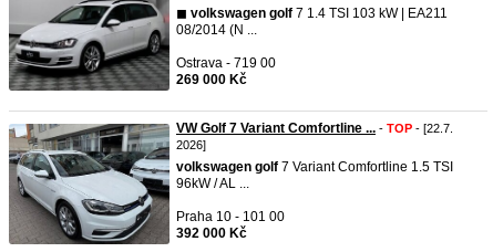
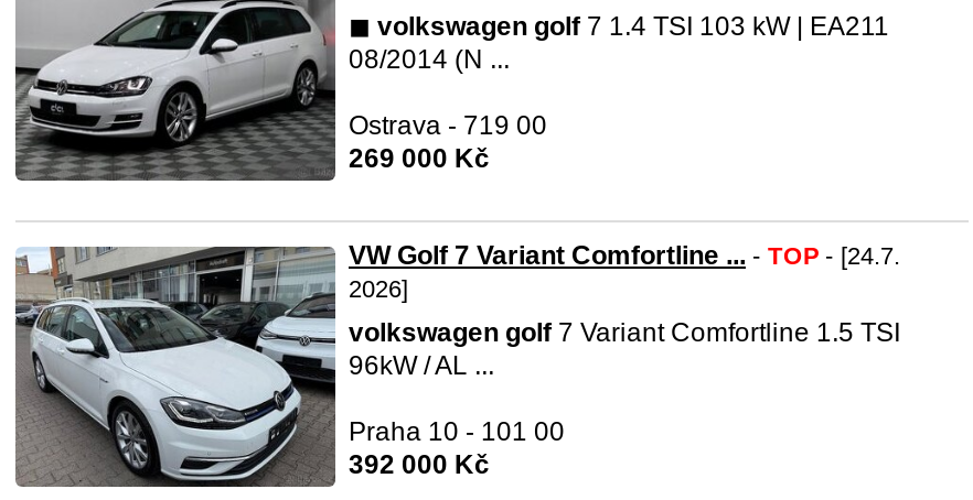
[176,120,453,136] VW Golf 7 Variant Comfortline ... - TOP - [22.7. -> [349,240,900,271] VW Golf 7 Variant Comfortline ... - TOP - [24.7.

